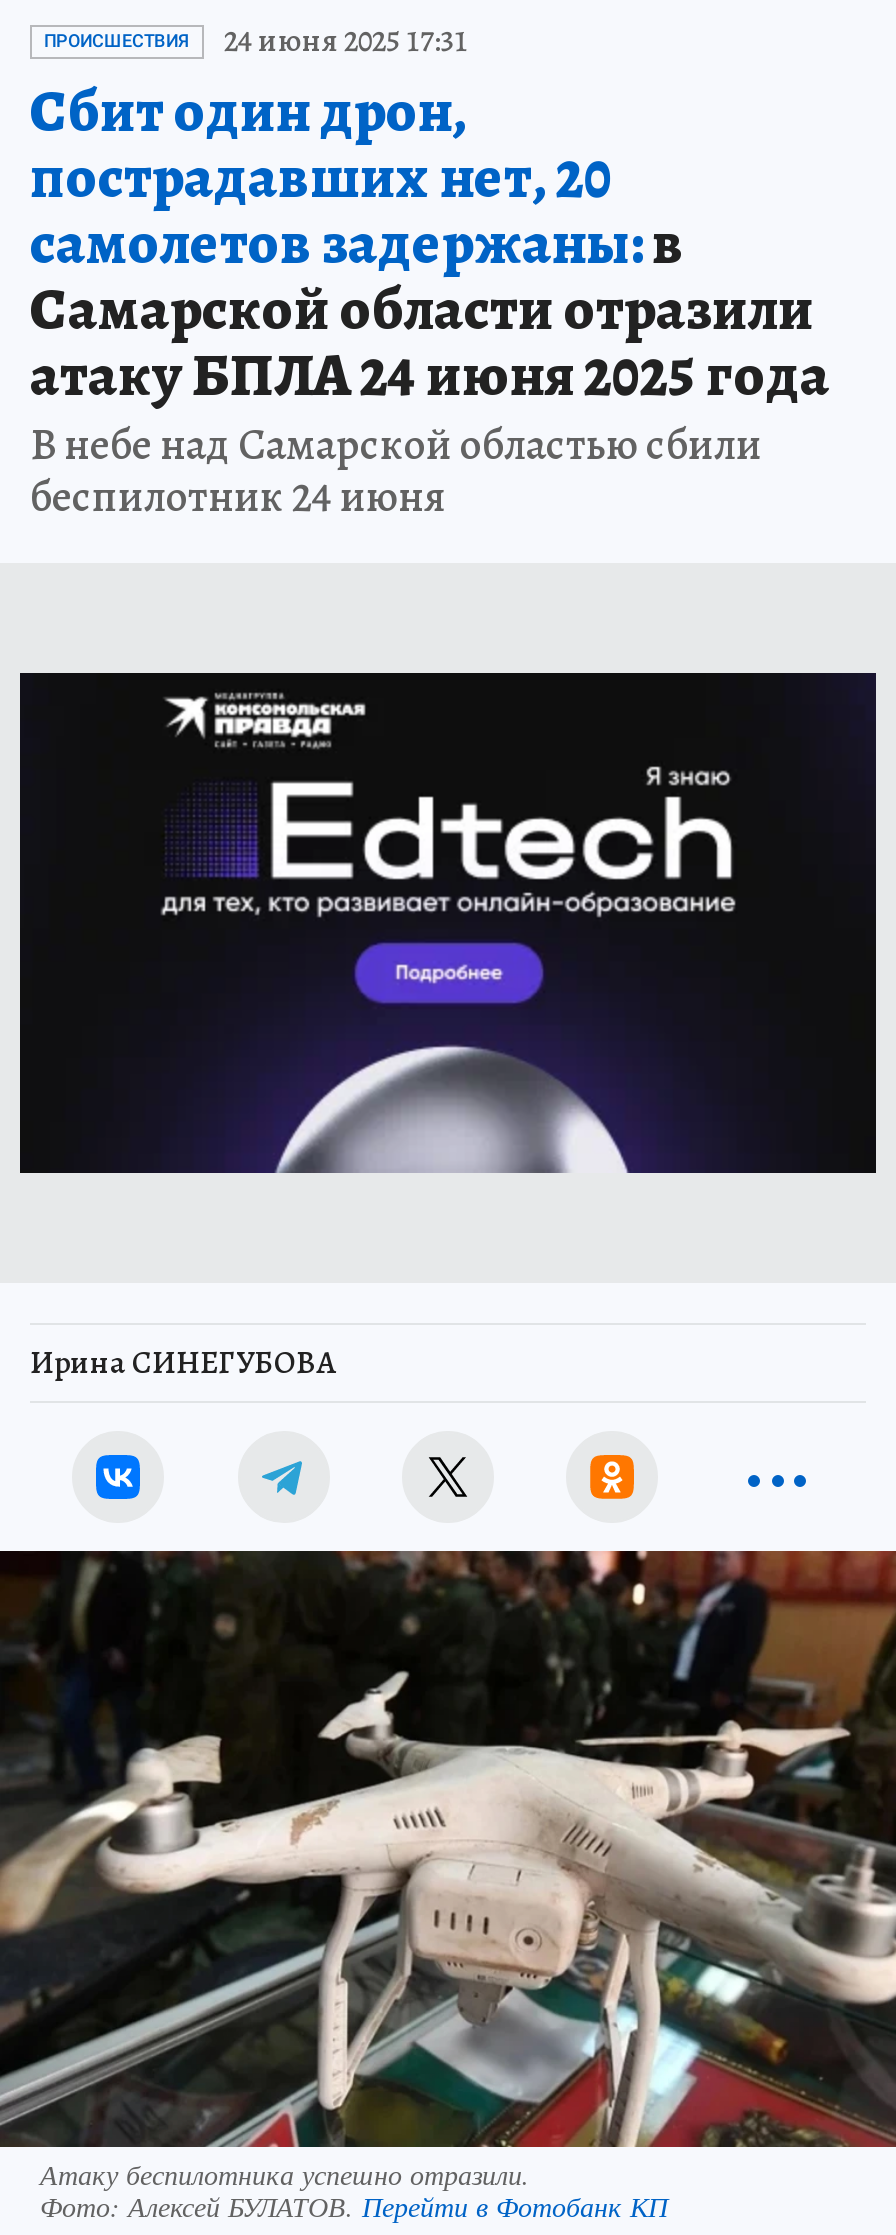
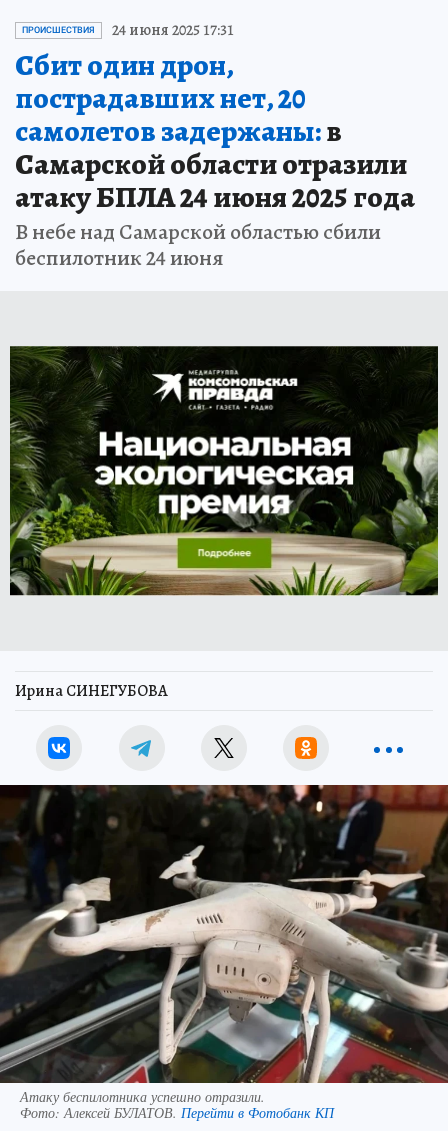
[18,673,878,1175] [image] -> [9,346,439,596] [image]

